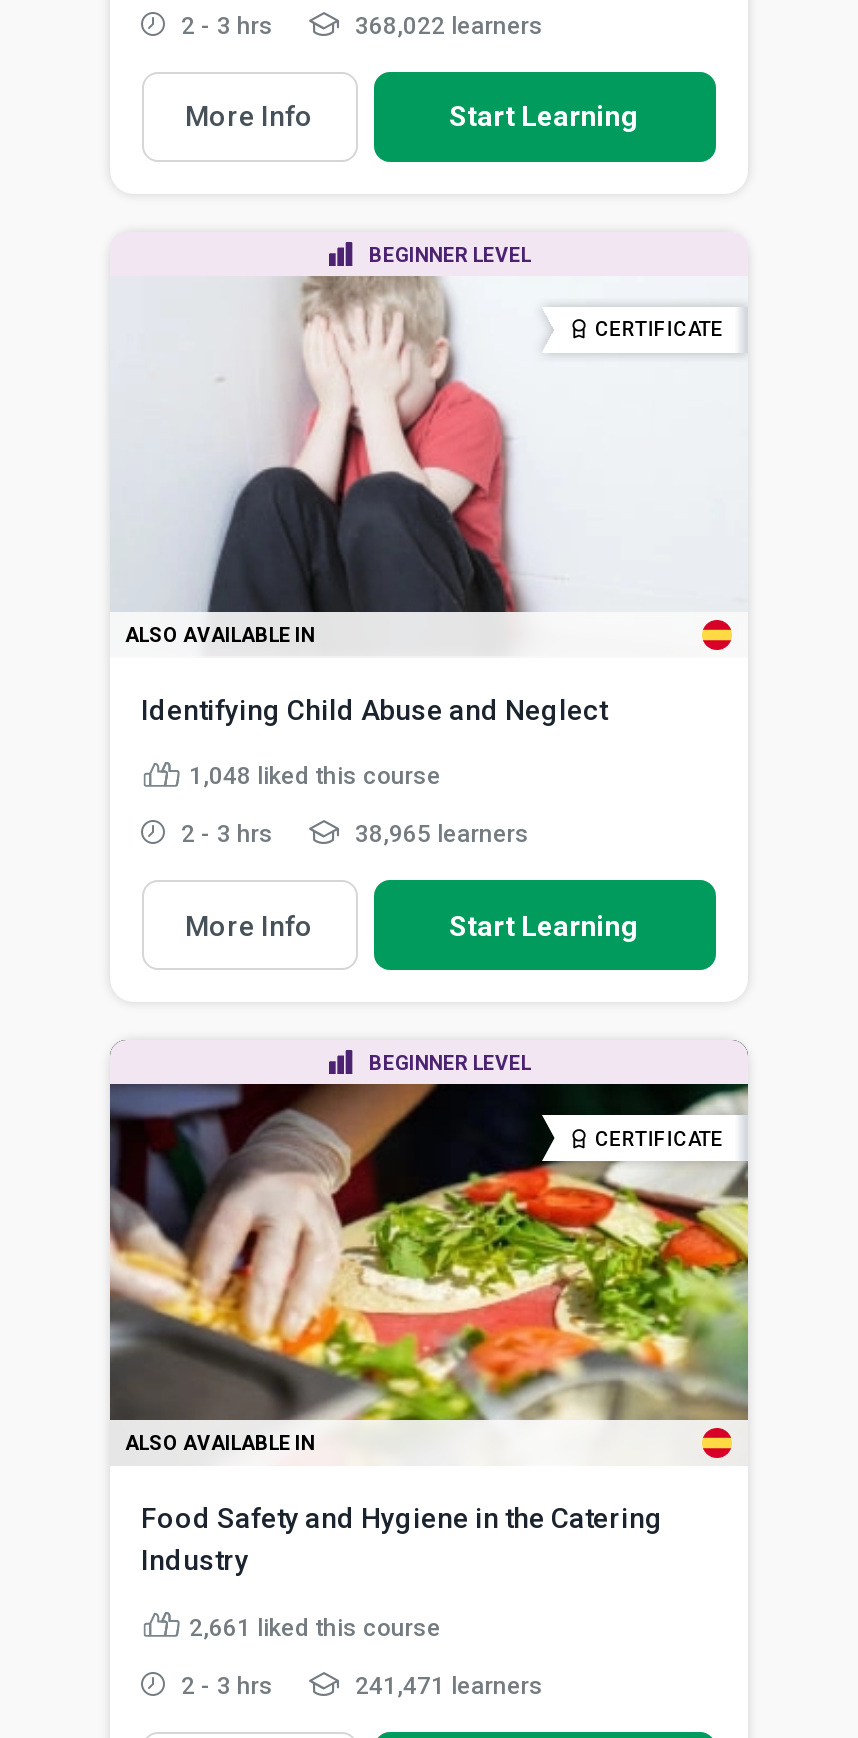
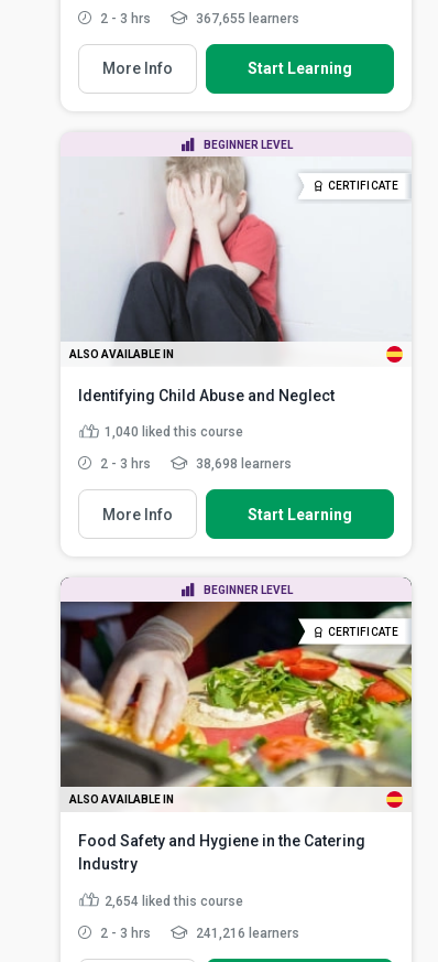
[349,11,543,39] 368,022 learners -> [192,10,299,26] 367,655 learners
[189,762,441,790] 1,048 liked this course -> [104,424,243,440] 1,040 liked this course
[349,820,529,848] 38,965 learners -> [192,456,291,472] 38,698 learners
[189,1614,441,1642] 2,661 liked this course -> [104,893,243,909] 2,654 liked this course
[349,1671,543,1699] 241,471 learners -> [192,925,299,941] 241,216 learners

